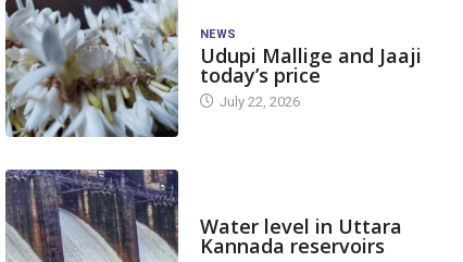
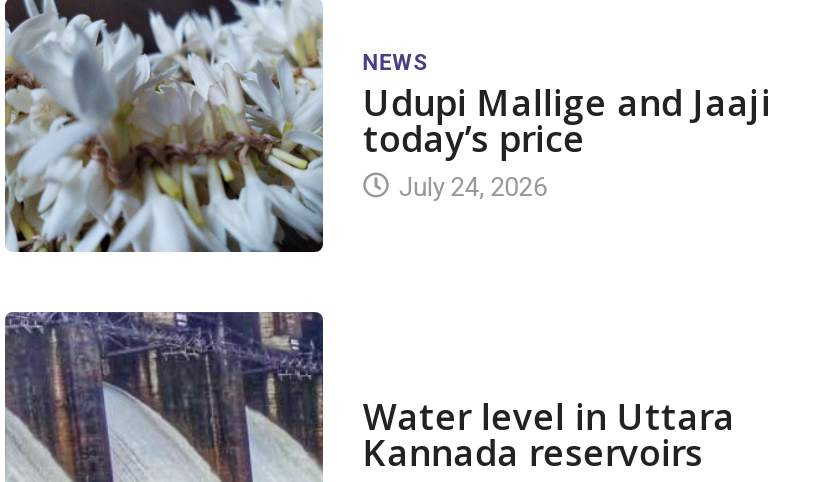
[216,94,300,110] July 22, 2026 -> [393,172,547,202] July 24, 2026

